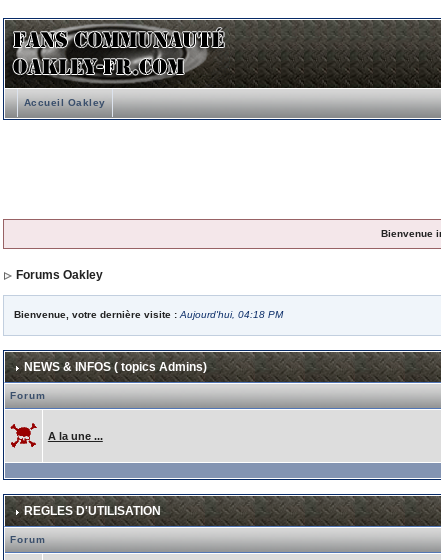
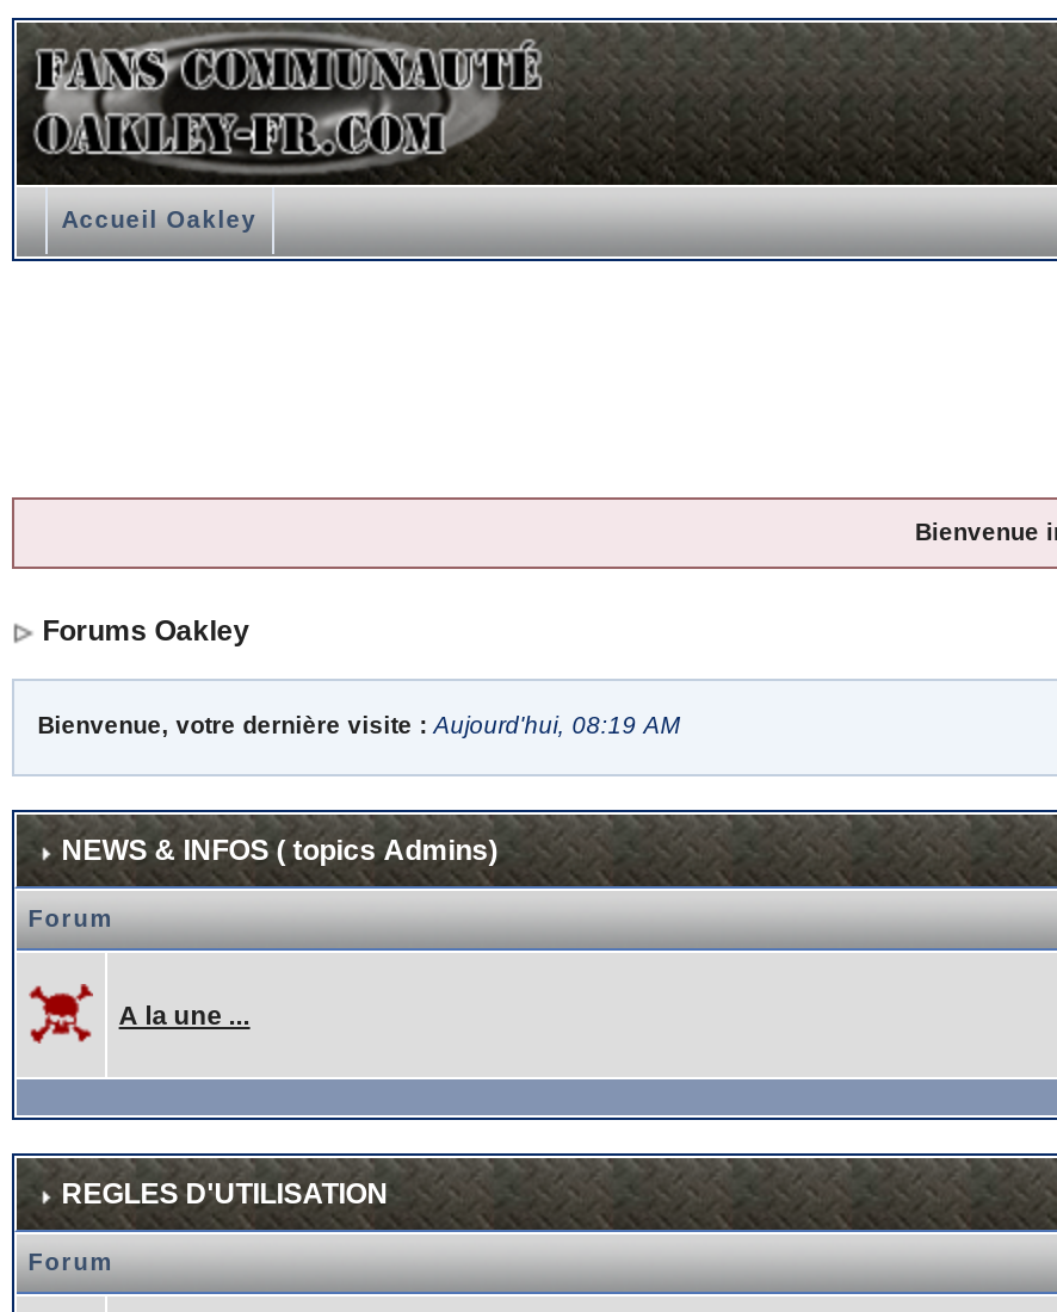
[14,309,283,320] Bienvenue, votre dernière visite : Aujourd'hui, 04:18 PM -> [38,712,680,738] Bienvenue, votre dernière visite : Aujourd'hui, 08:19 AM

